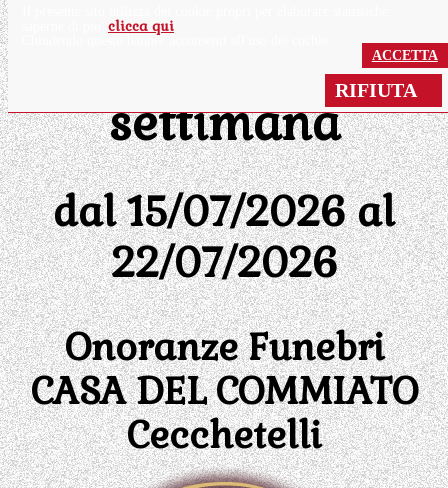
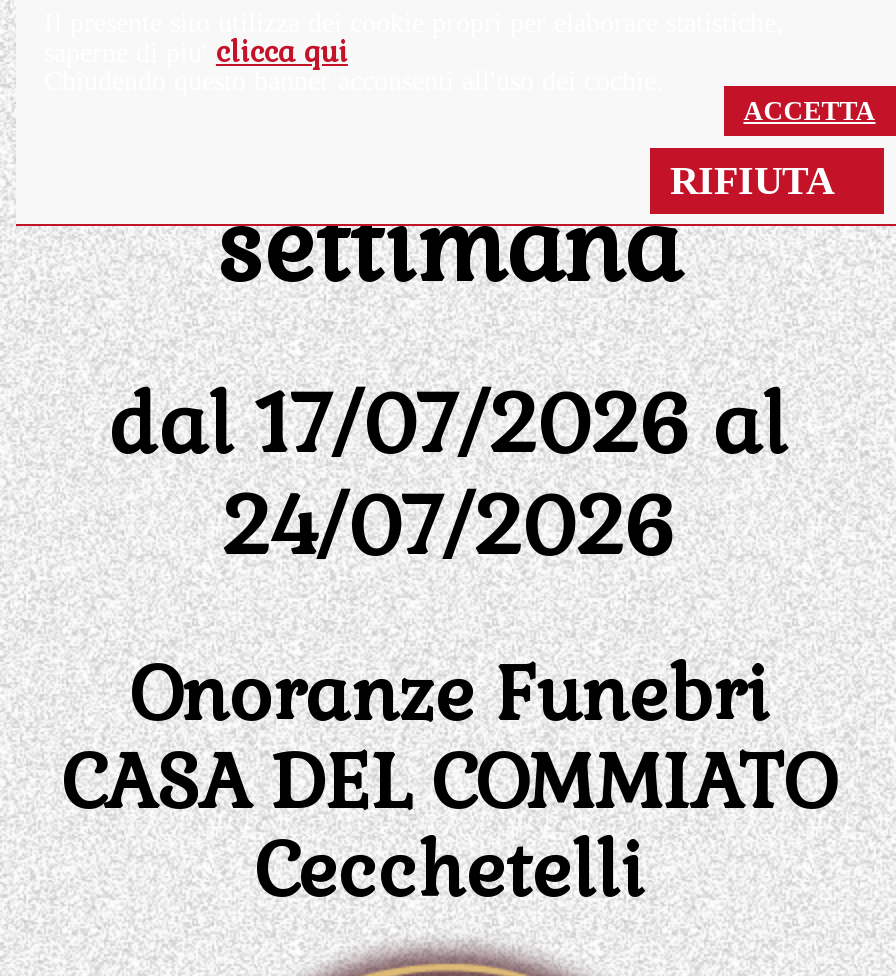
[53,187,395,238] dal 15/07/2026 al -> [108,375,788,477] dal 17/07/2026 al
[110,238,337,289] 22/07/2026 -> [221,477,675,579] 24/07/2026

